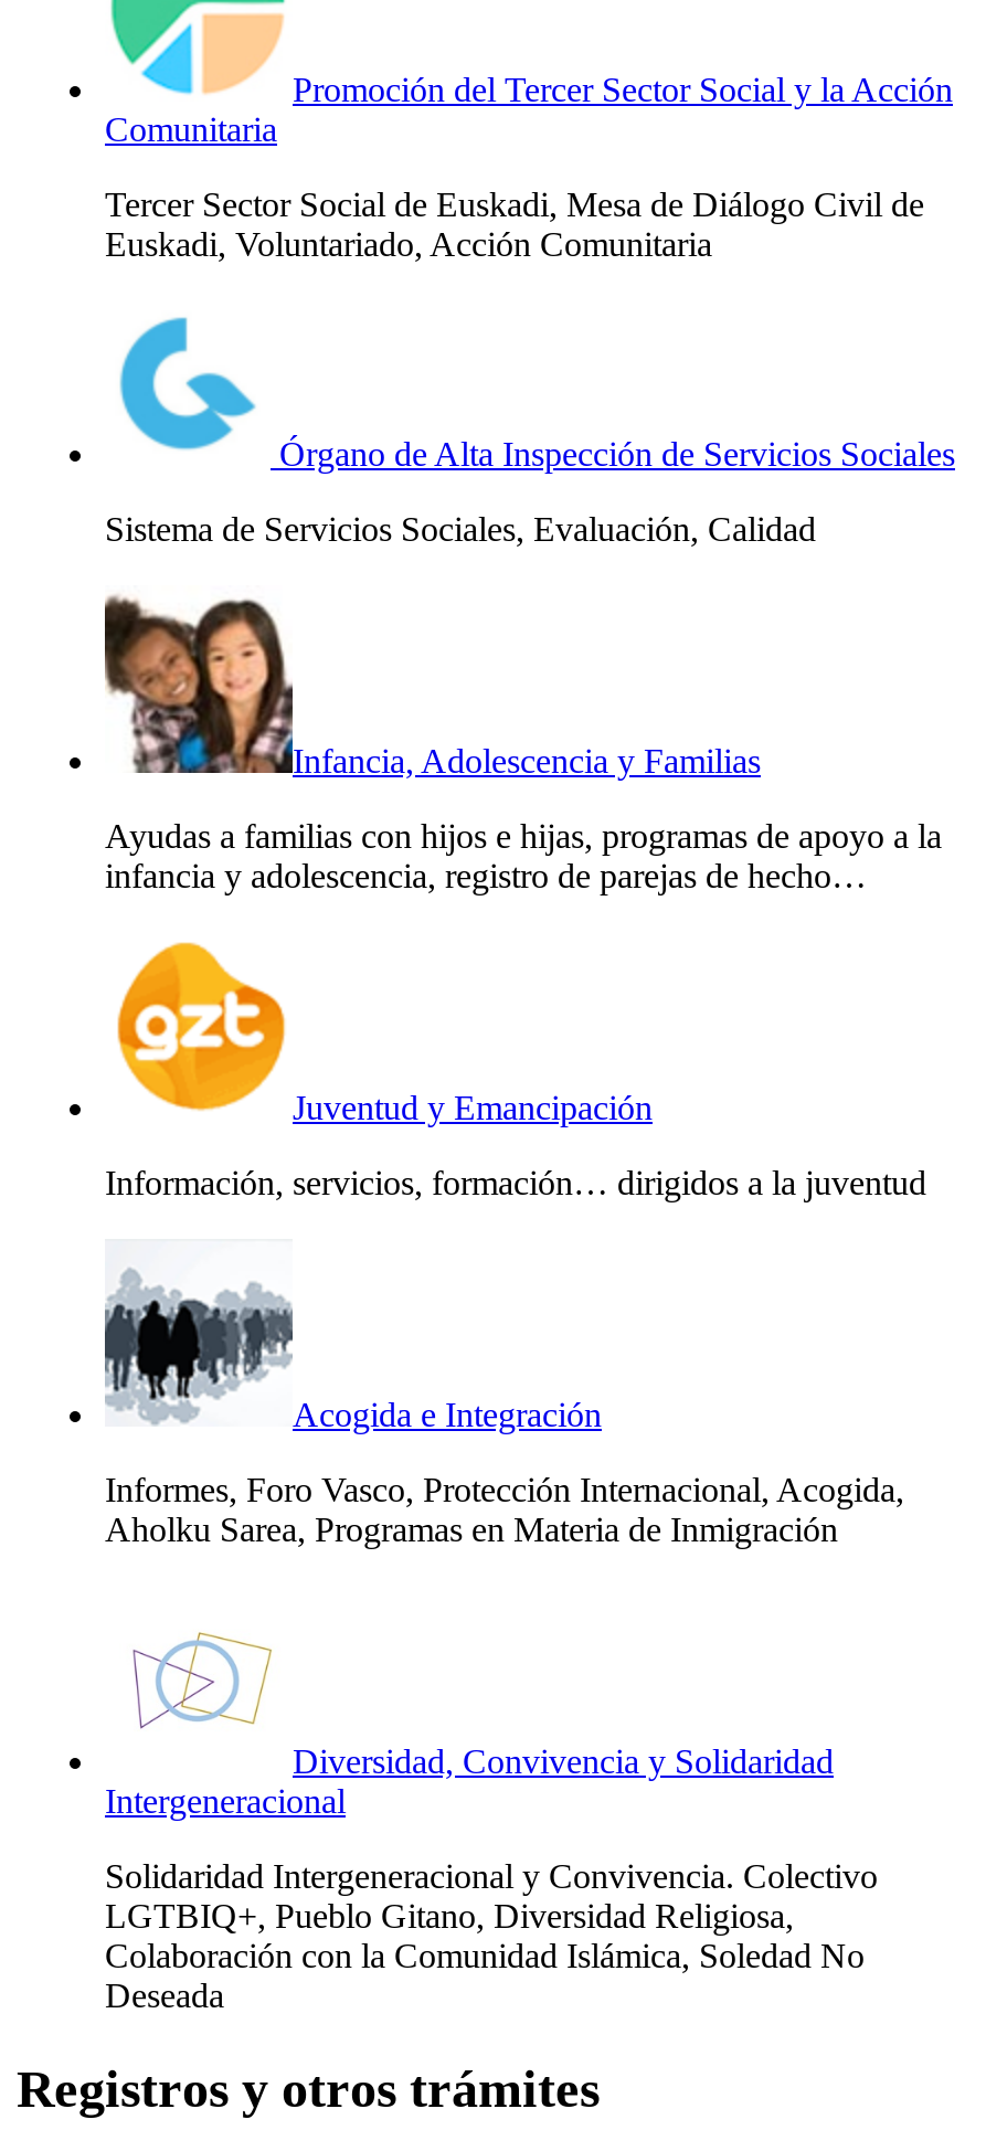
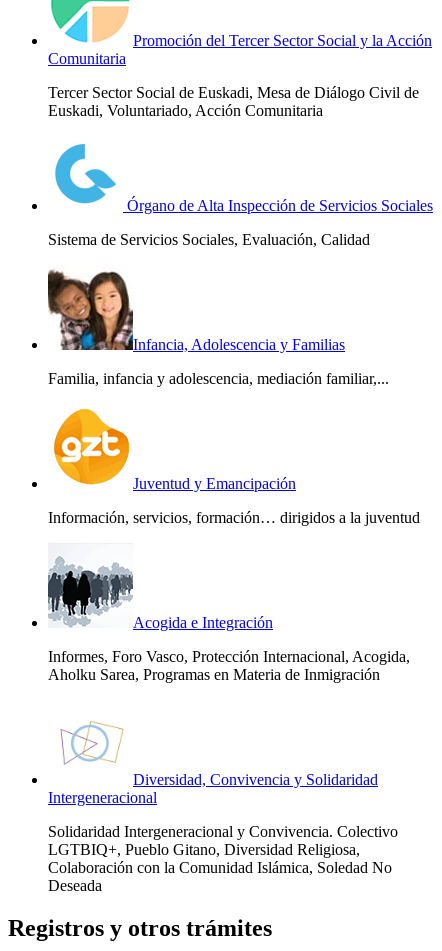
[105,816,942,894] Ayudas a familias con hijos e hijas, programas de apoyo a la | infancia y adolescencia, registro de parejas de hecho… -> [48,370,389,387] Familia, infancia y adolescencia, mediación familiar,...

